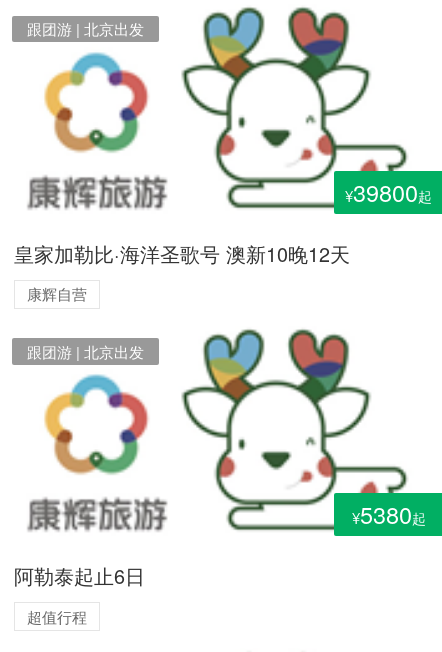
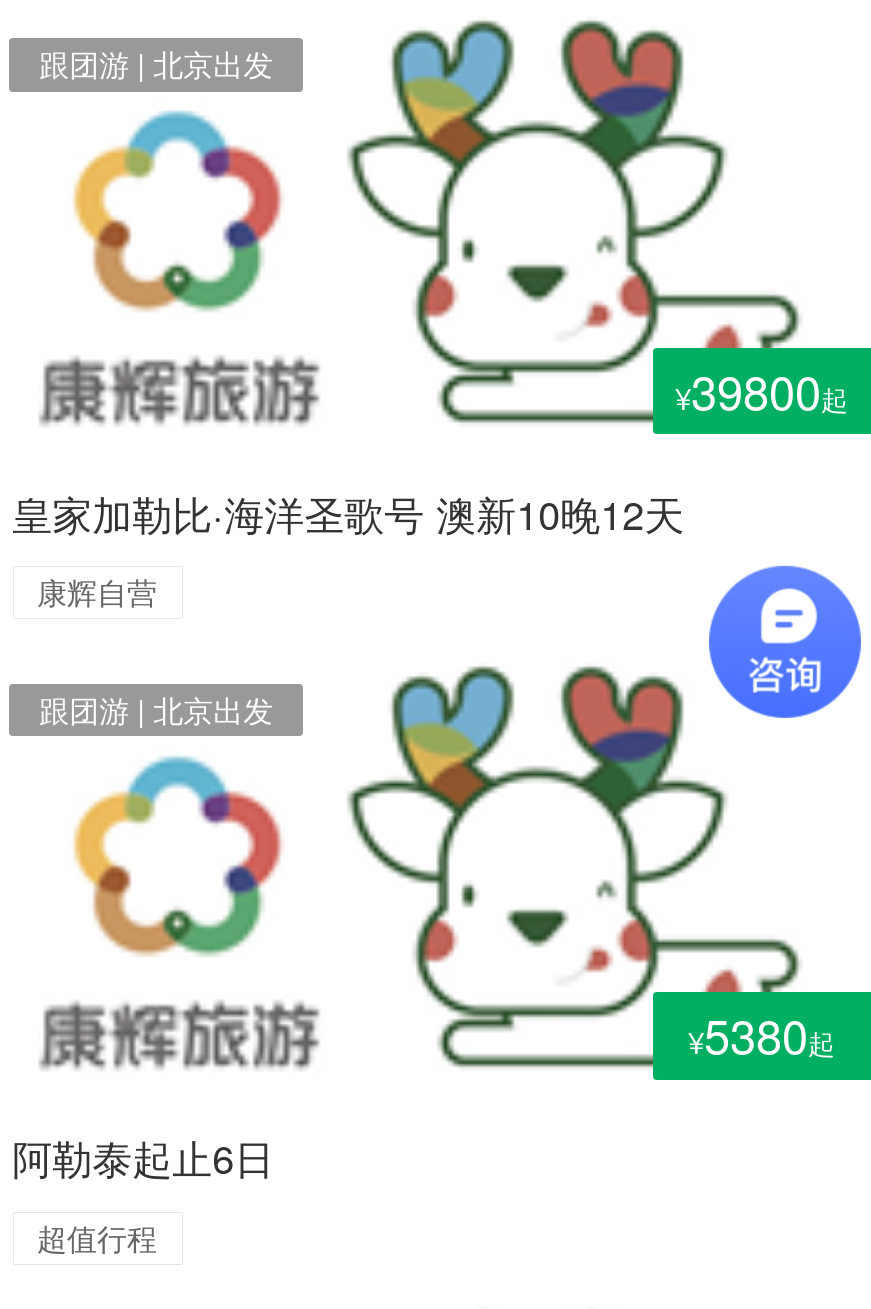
none -> [707,565,863,719] [image]

